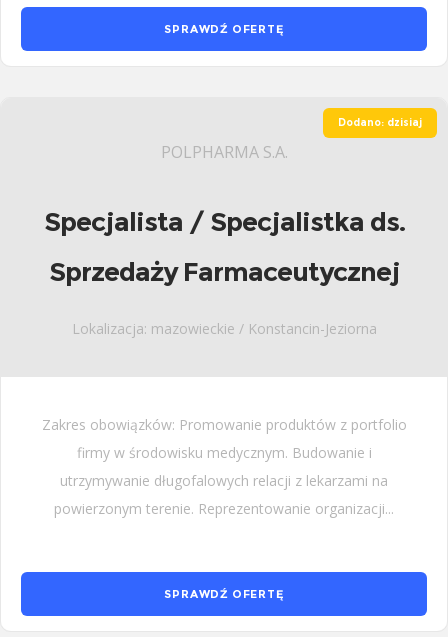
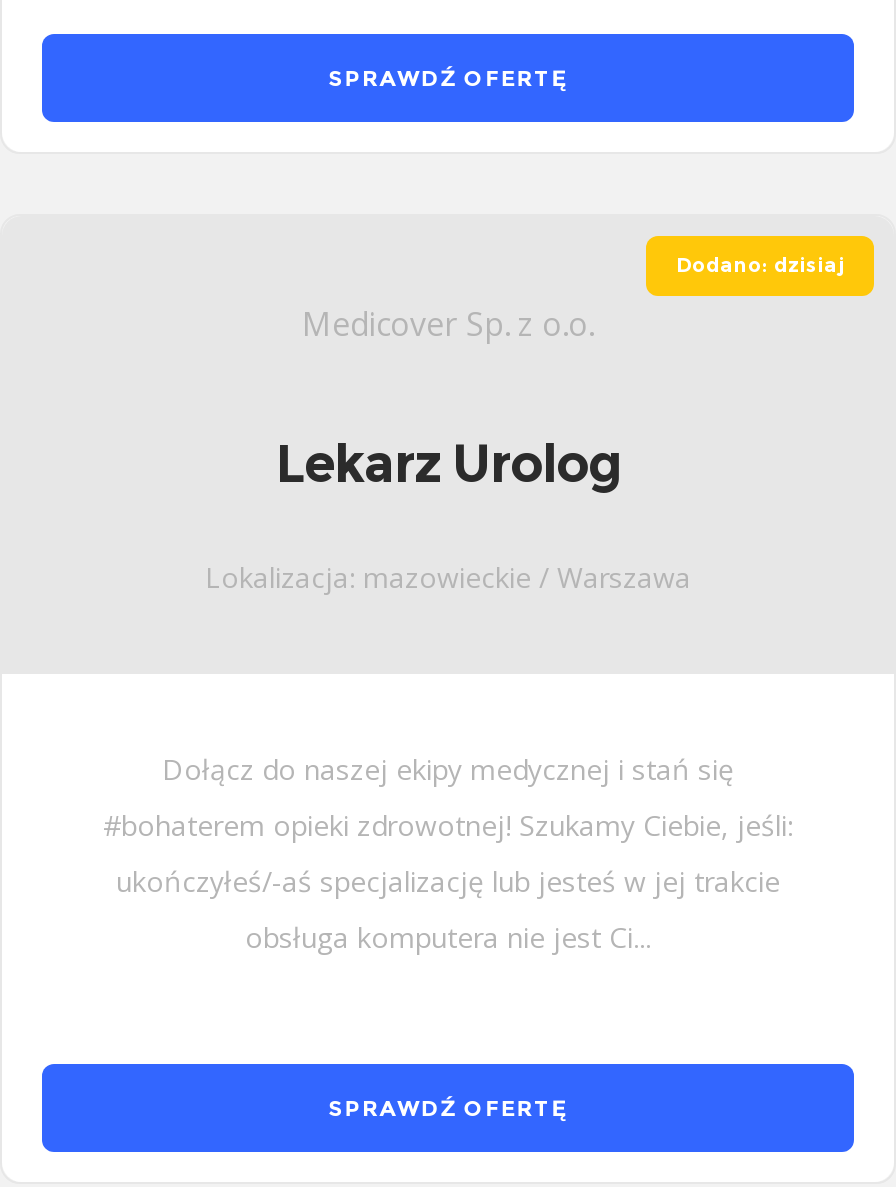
[43,141,404,338] POLPHARMA S.A. | Specjalista / Specjalistka ds. | Sprzedaży Farmaceutycznej | Lokalizacja: mazowieckie / Konstancin-Jeziorna -> [205,302,691,596] Medicover Sp. z o.o. | Lekarz Urolog | Lokalizacja: mazowieckie / Warszawa
[41,415,406,518] Zakres obowiązków: Promowanie produktów z portfolio | firmy w środowisku medycznym. Budowanie i | utrzymywanie długofalowych relacji z lekarzami na | powierzonym terenie. Reprezentowanie organizacji... -> [103,750,793,956] Dołącz do naszej ekipy medycznej i stań się | #bohaterem opieki zdrowotnej! Szukamy Ciebie, jeśli: | ukończyłeś/-aś specjalizację lub jesteś w jej trakcie | obsługa komputera nie jest Ci...

